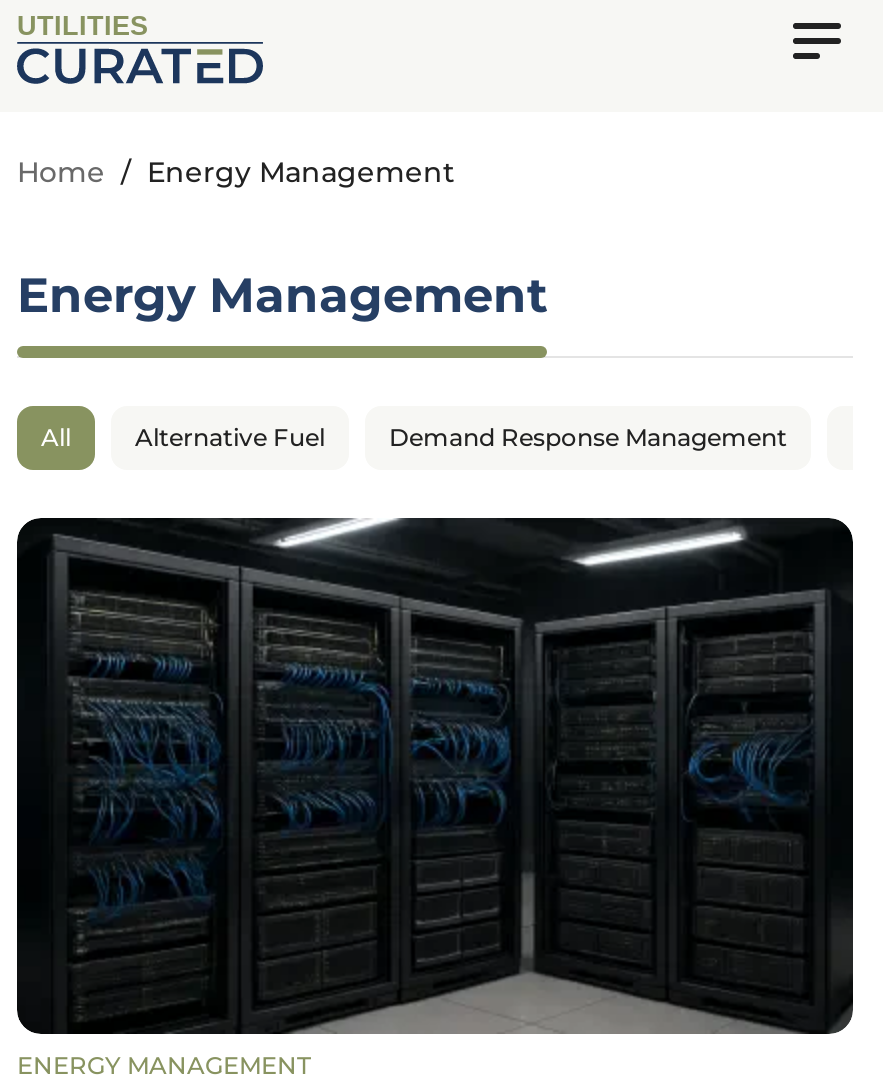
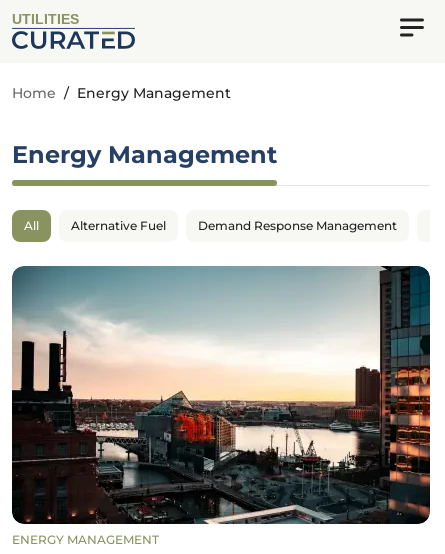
[15,516,855,1036] [image] -> [11,265,431,524] [image]

